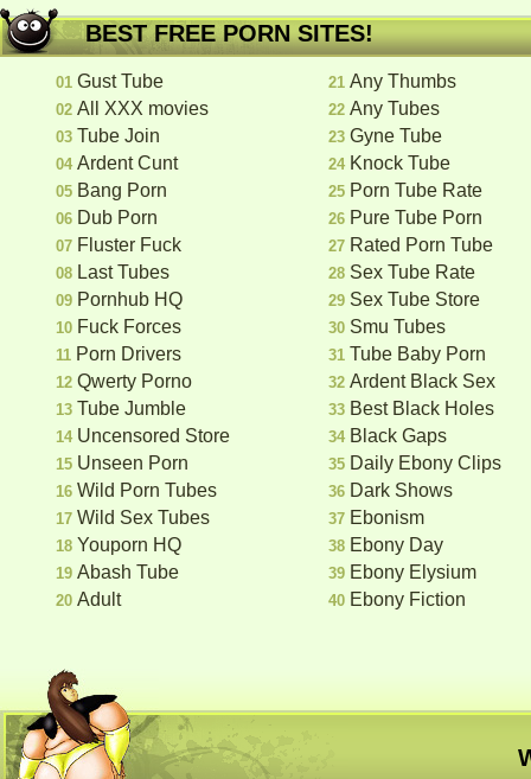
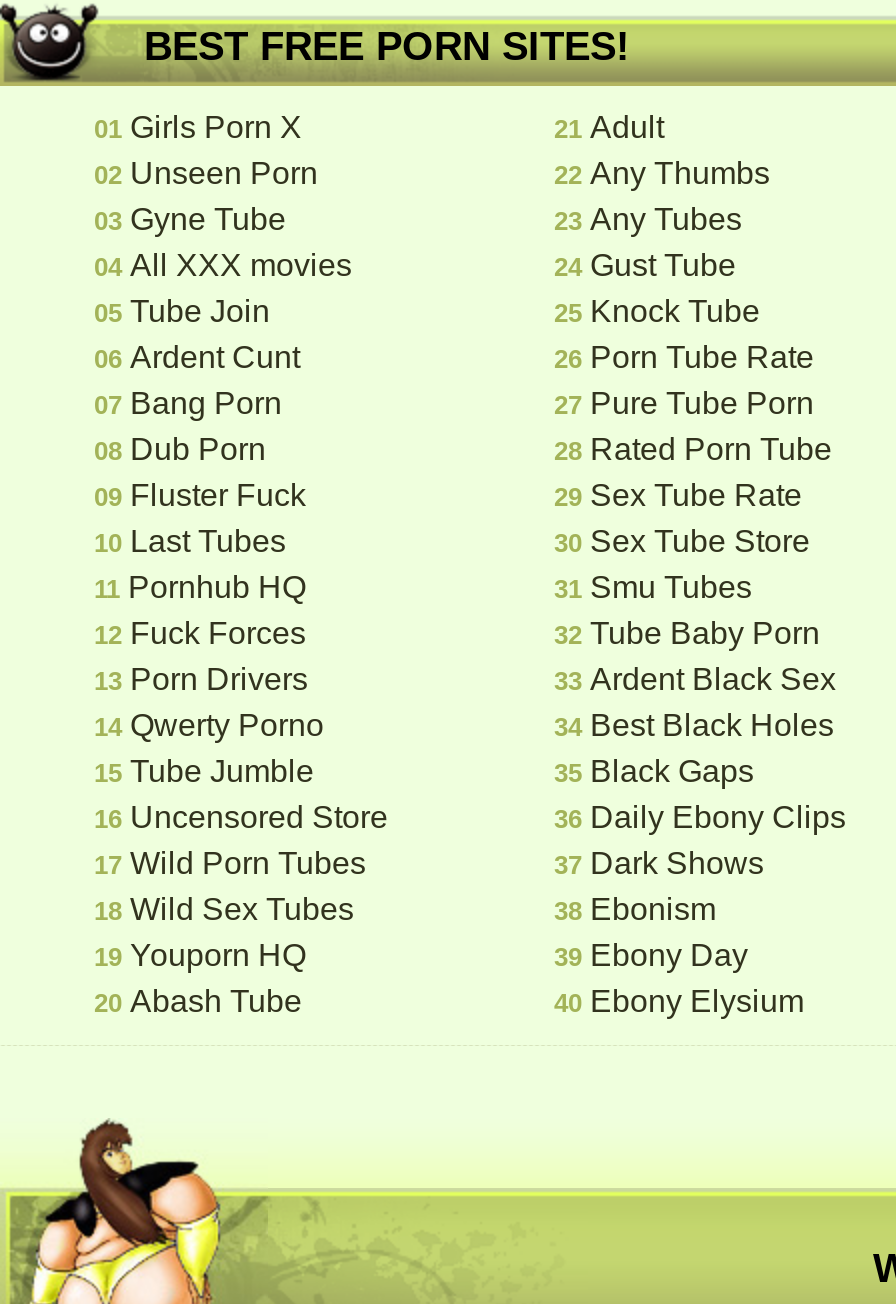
[56,71,230,609] 01 Gust Tube | 02 All XXX movies | 03 Tube Join | 04 Ardent Cunt | 05 Bang Porn | 06 Dub Porn | 07 Fluster Fuck | 08 Last Tubes | 09 Pornhub HQ | 10 Fuck Forces | 11 Porn Drivers | 12 Qwerty Porno | 13 Tube Jumble | 14 Uncensored Store | 15 Unseen Porn | 16 Wild Porn Tubes | 17 Wild Sex Tubes | 18 Youporn HQ | 19 Abash Tube | 20 Adult -> [94,110,388,1018] 01 Girls Porn X | 02 Unseen Porn | 03 Gyne Tube | 04 All XXX movies | 05 Tube Join | 06 Ardent Cunt | 07 Bang Porn | 08 Dub Porn | 09 Fluster Fuck | 10 Last Tubes | 11 Pornhub HQ | 12 Fuck Forces | 13 Porn Drivers | 14 Qwerty Porno | 15 Tube Jumble | 16 Uncensored Store | 17 Wild Porn Tubes | 18 Wild Sex Tubes | 19 Youporn HQ | 20 Abash Tube
[328,71,501,609] 21 Any Thumbs | 22 Any Tubes | 23 Gyne Tube | 24 Knock Tube | 25 Porn Tube Rate | 26 Pure Tube Porn | 27 Rated Porn Tube | 28 Sex Tube Rate | 29 Sex Tube Store | 30 Smu Tubes | 31 Tube Baby Porn | 32 Ardent Black Sex | 33 Best Black Holes | 34 Black Gaps | 35 Daily Ebony Clips | 36 Dark Shows | 37 Ebonism | 38 Ebony Day | 39 Ebony Elysium | 40 Ebony Fiction -> [554,110,846,1018] 21 Adult | 22 Any Thumbs | 23 Any Tubes | 24 Gust Tube | 25 Knock Tube | 26 Porn Tube Rate | 27 Pure Tube Porn | 28 Rated Porn Tube | 29 Sex Tube Rate | 30 Sex Tube Store | 31 Smu Tubes | 32 Tube Baby Porn | 33 Ardent Black Sex | 34 Best Black Holes | 35 Black Gaps | 36 Daily Ebony Clips | 37 Dark Shows | 38 Ebonism | 39 Ebony Day | 40 Ebony Elysium

